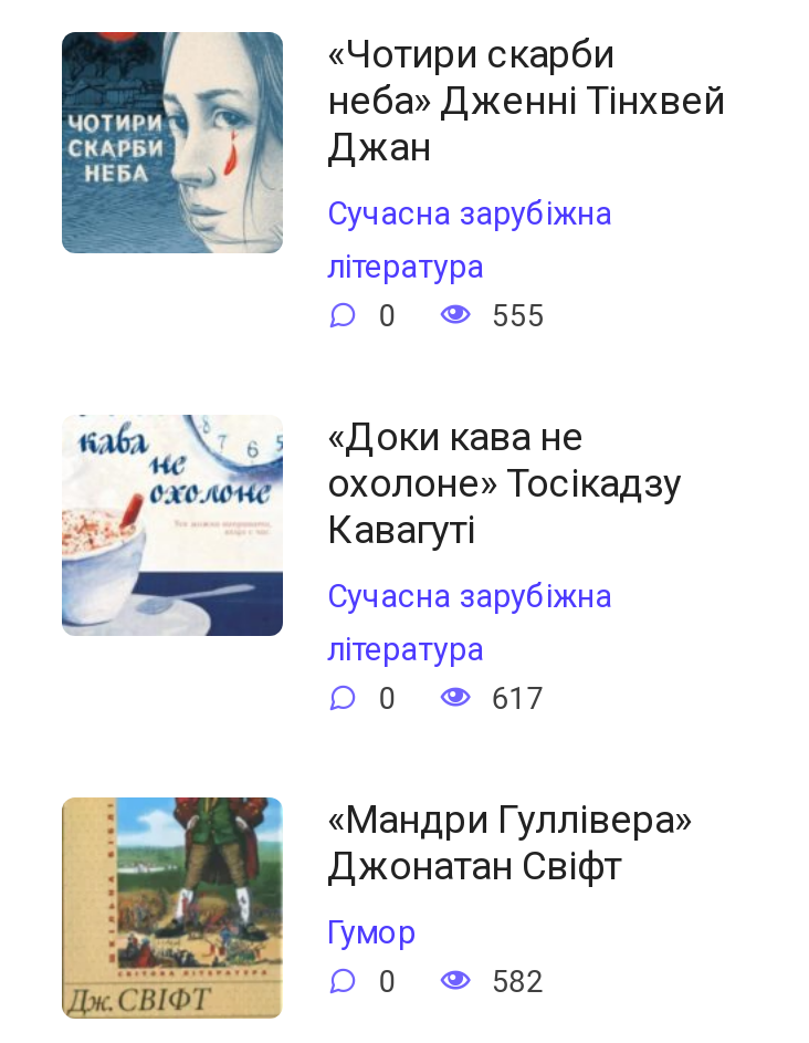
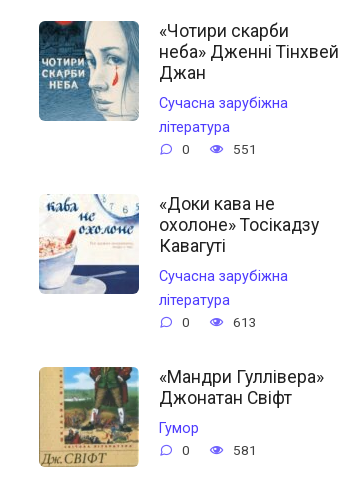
[491,298,544,333] 555 -> [233,141,257,157] 551
[491,680,544,716] 617 -> [233,314,257,330] 613
[491,963,544,999] 582 -> [233,442,257,458] 581

